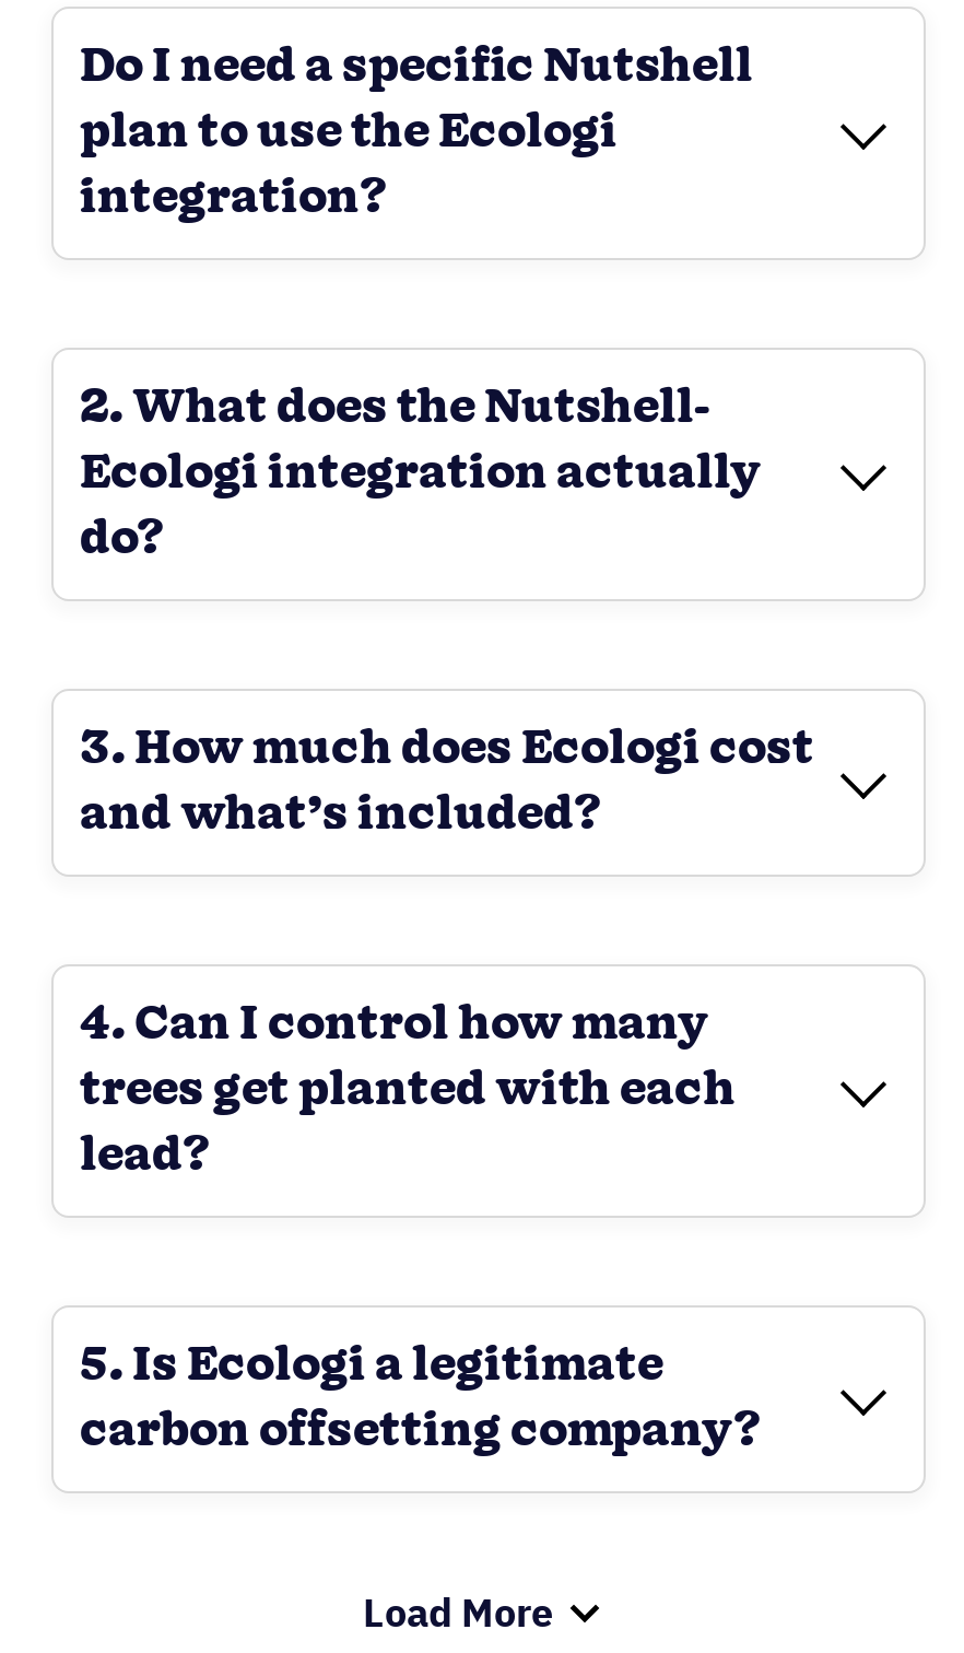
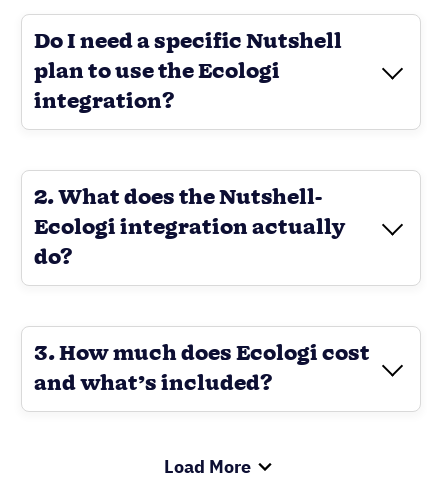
[80,993,762,1465] 4. Can I control how many | trees get planted with each | lead? | 5. Is Ecologi a legitimate | carbon offsetting company? -> none

